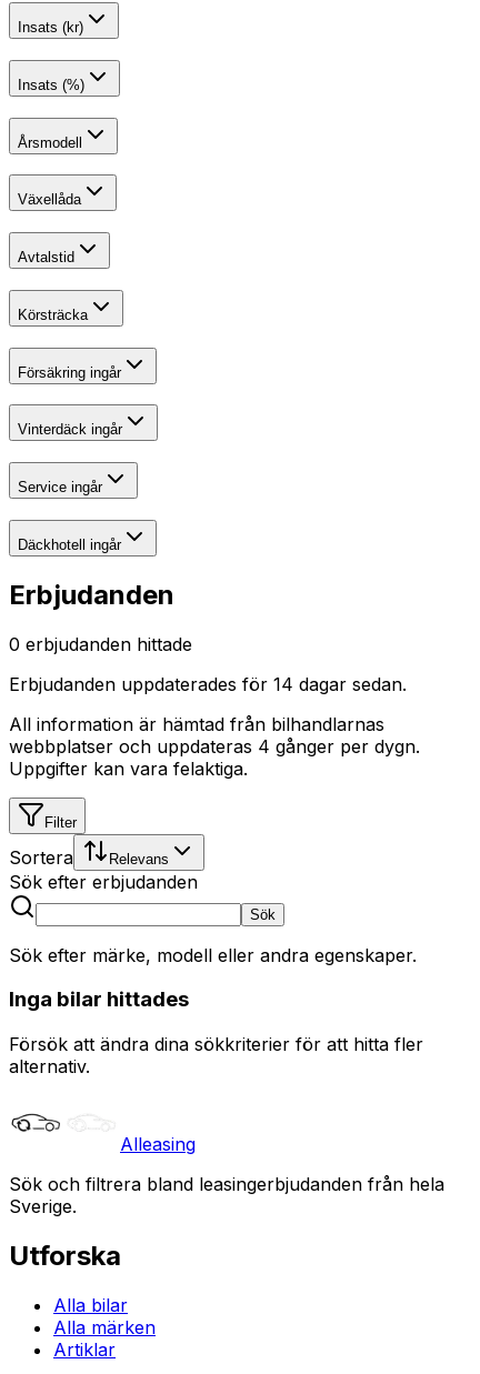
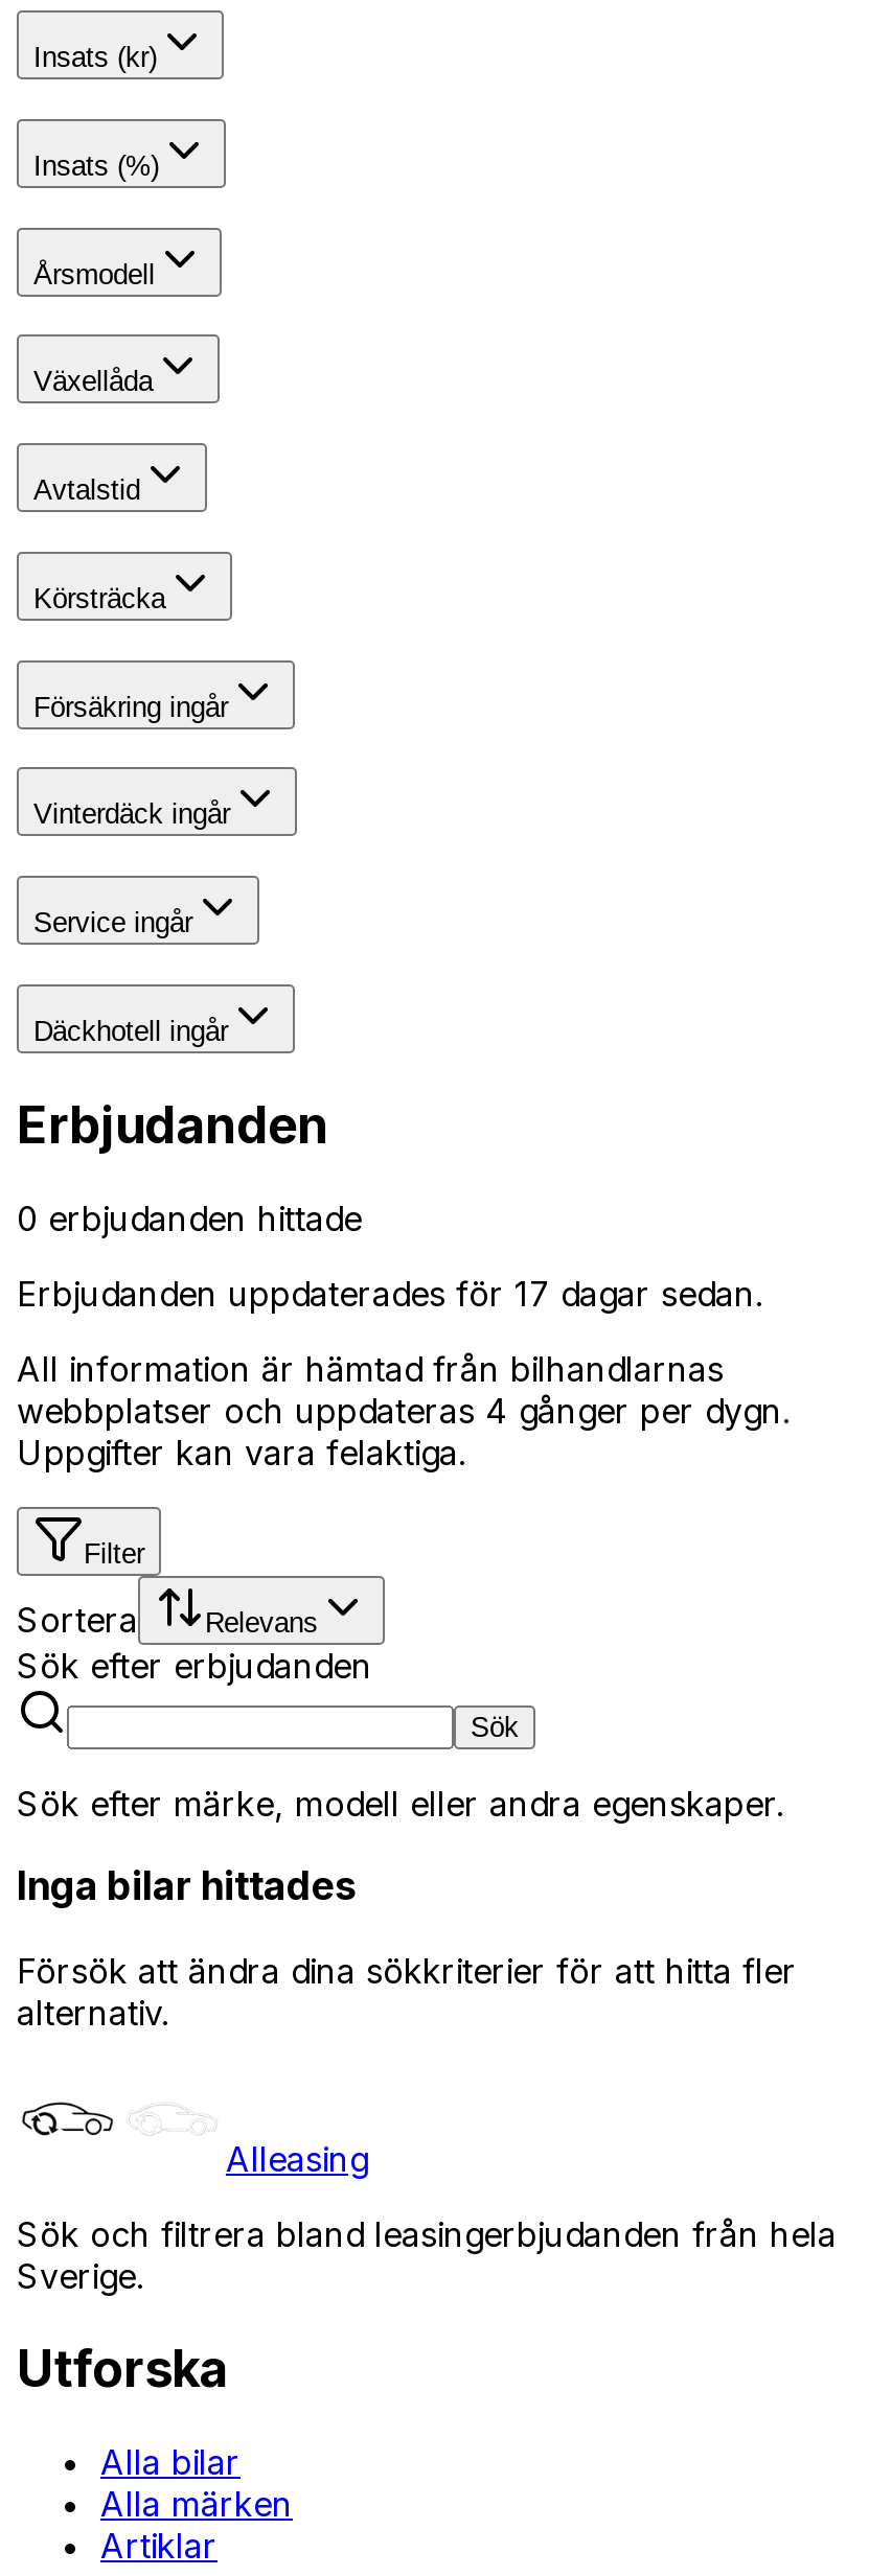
[9,673,407,695] Erbjudanden uppdaterades för 14 dagar sedan. -> [17,1272,763,1314] Erbjudanden uppdaterades för 17 dagar sedan.

